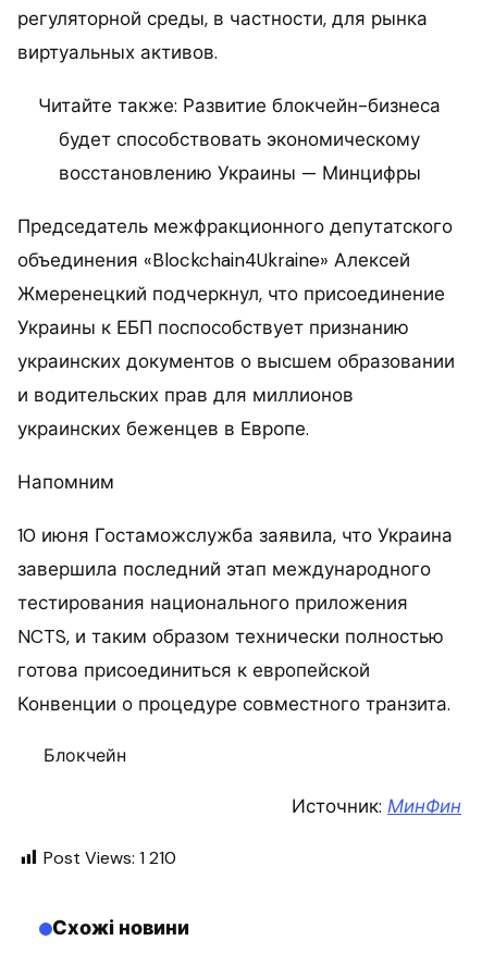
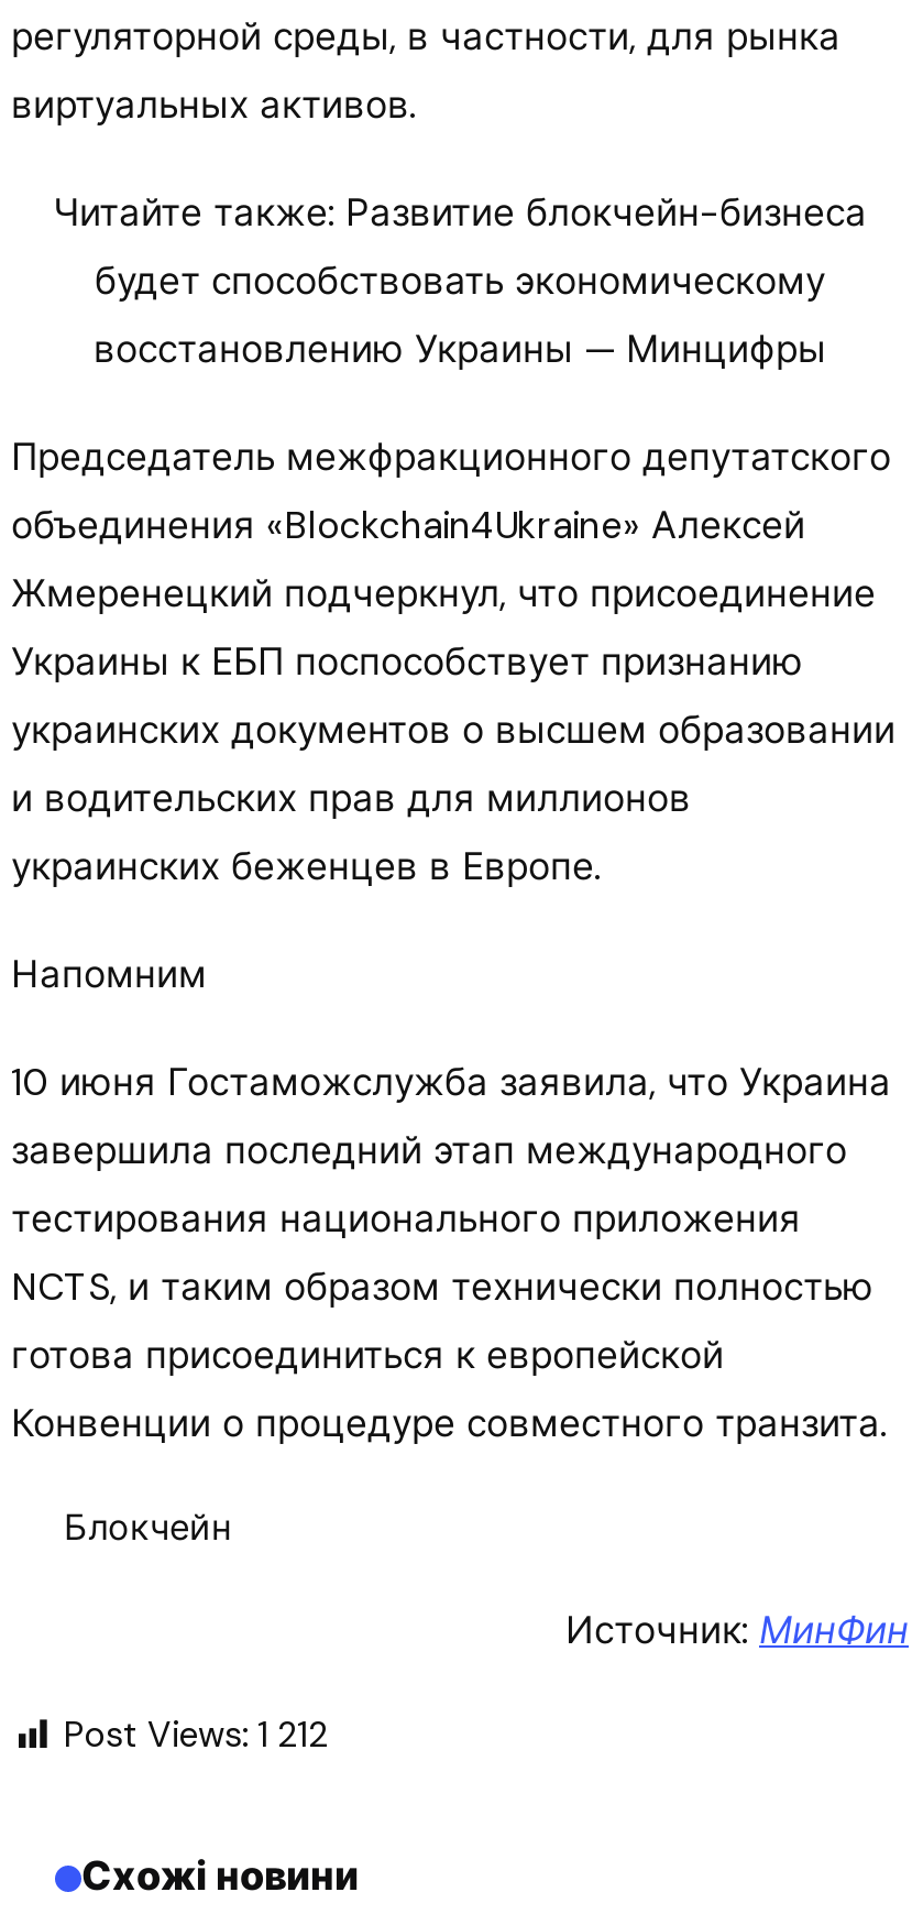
[44,846,176,869] Post Views: 1 210 -> [64,1711,328,1758] Post Views: 1 212

